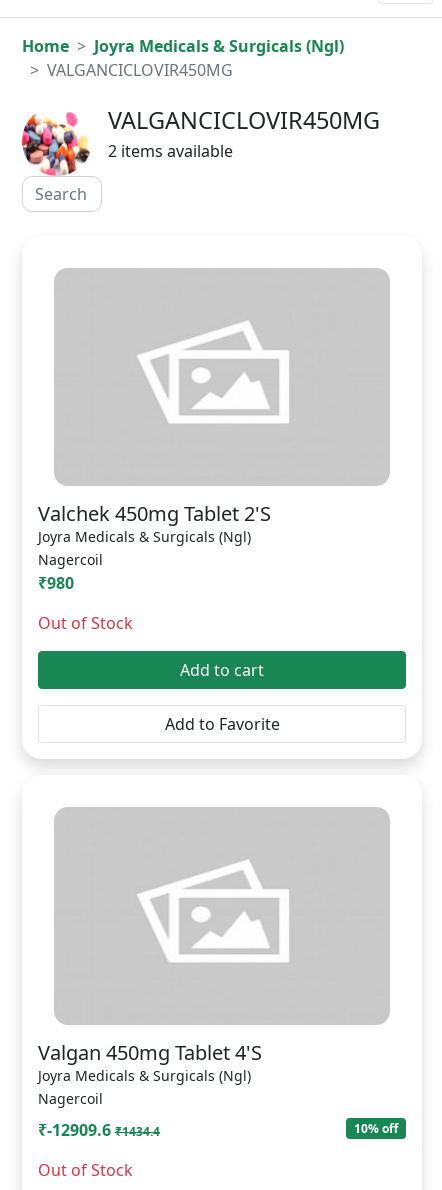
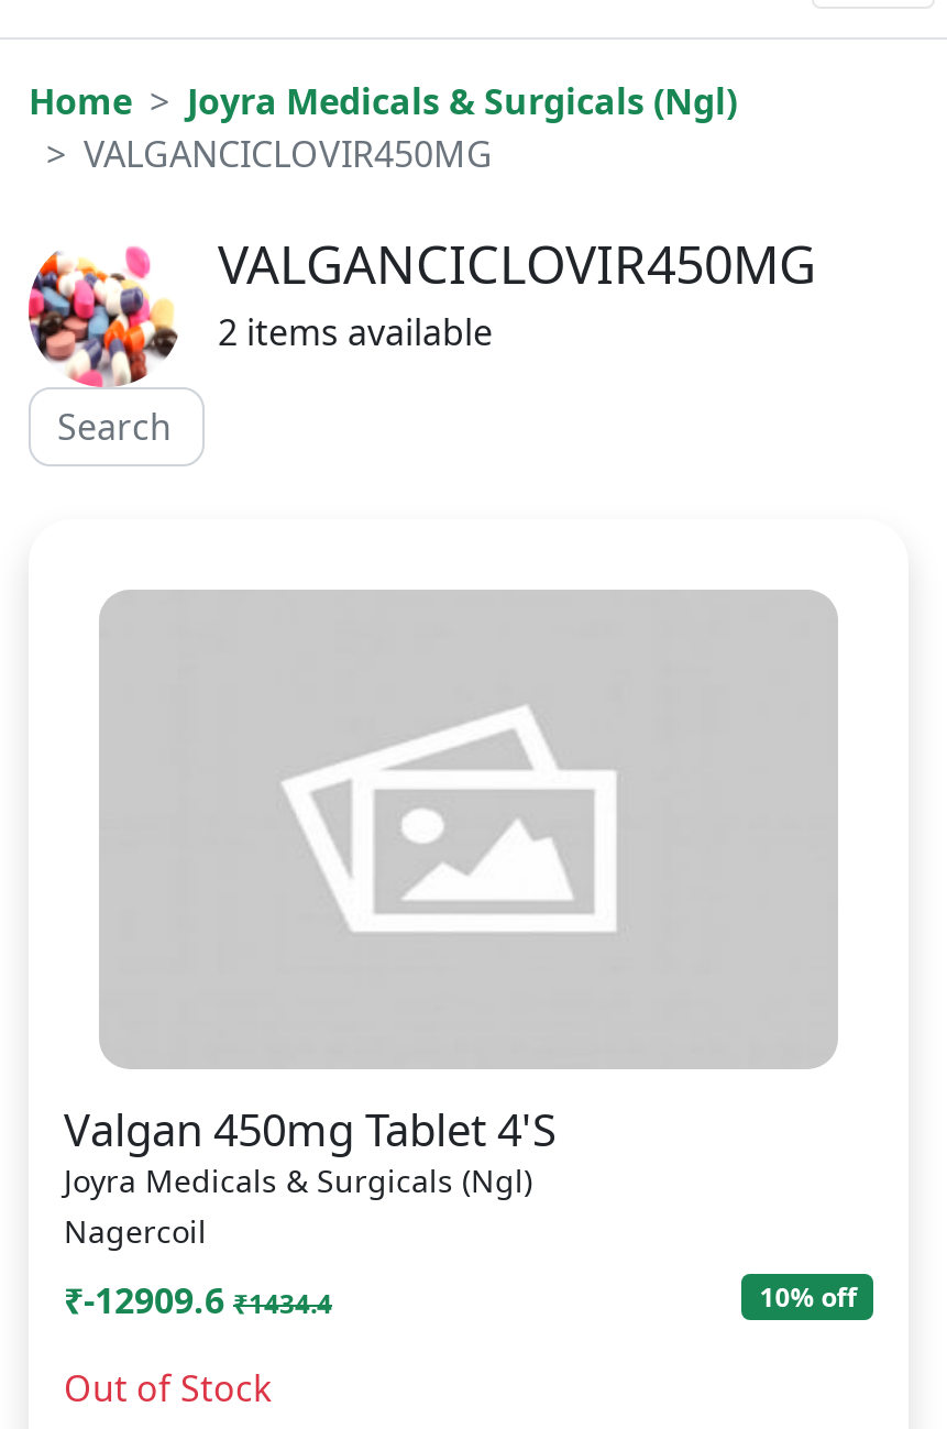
[38,500,279,735] Valchek 450mg Tablet 2'S | Joyra Medicals & Surgicals (Ngl) | Nagercoil | ₹980 | Out of Stock | Add to cart | Add to Favorite -> none

